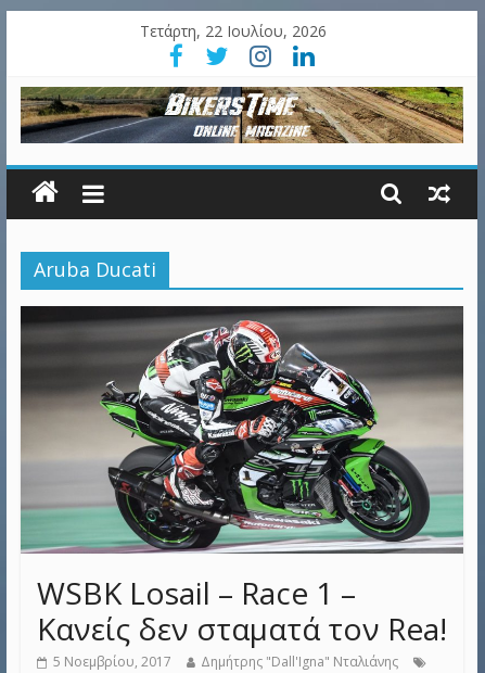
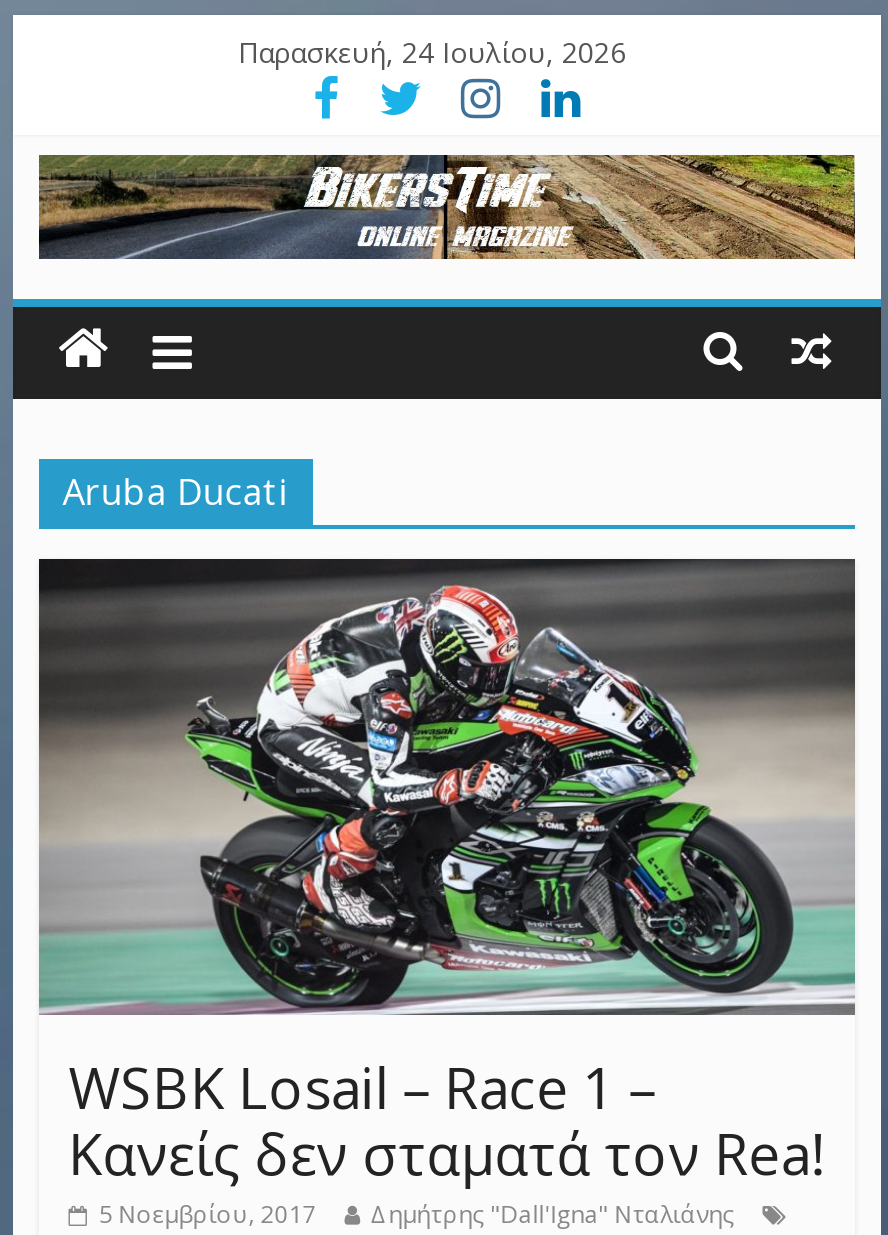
[141,21,327,41] Τετάρτη, 22 Ιουλίου, 2026 -> [238,33,626,71] Παρασκευή, 24 Ιουλίου, 2026

